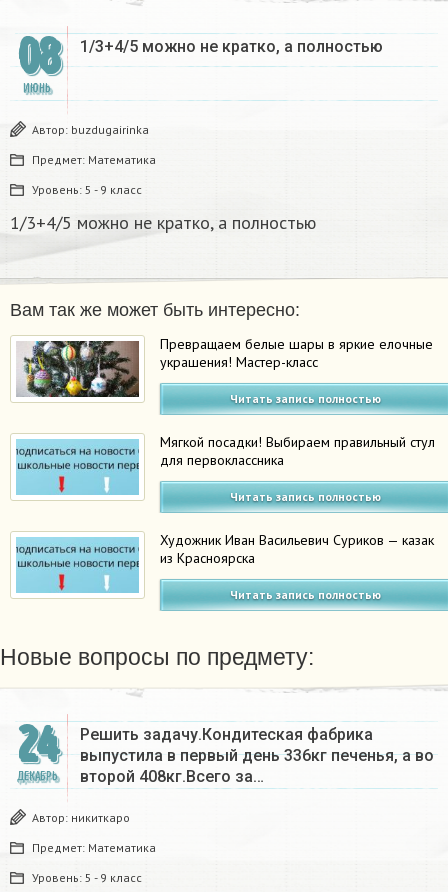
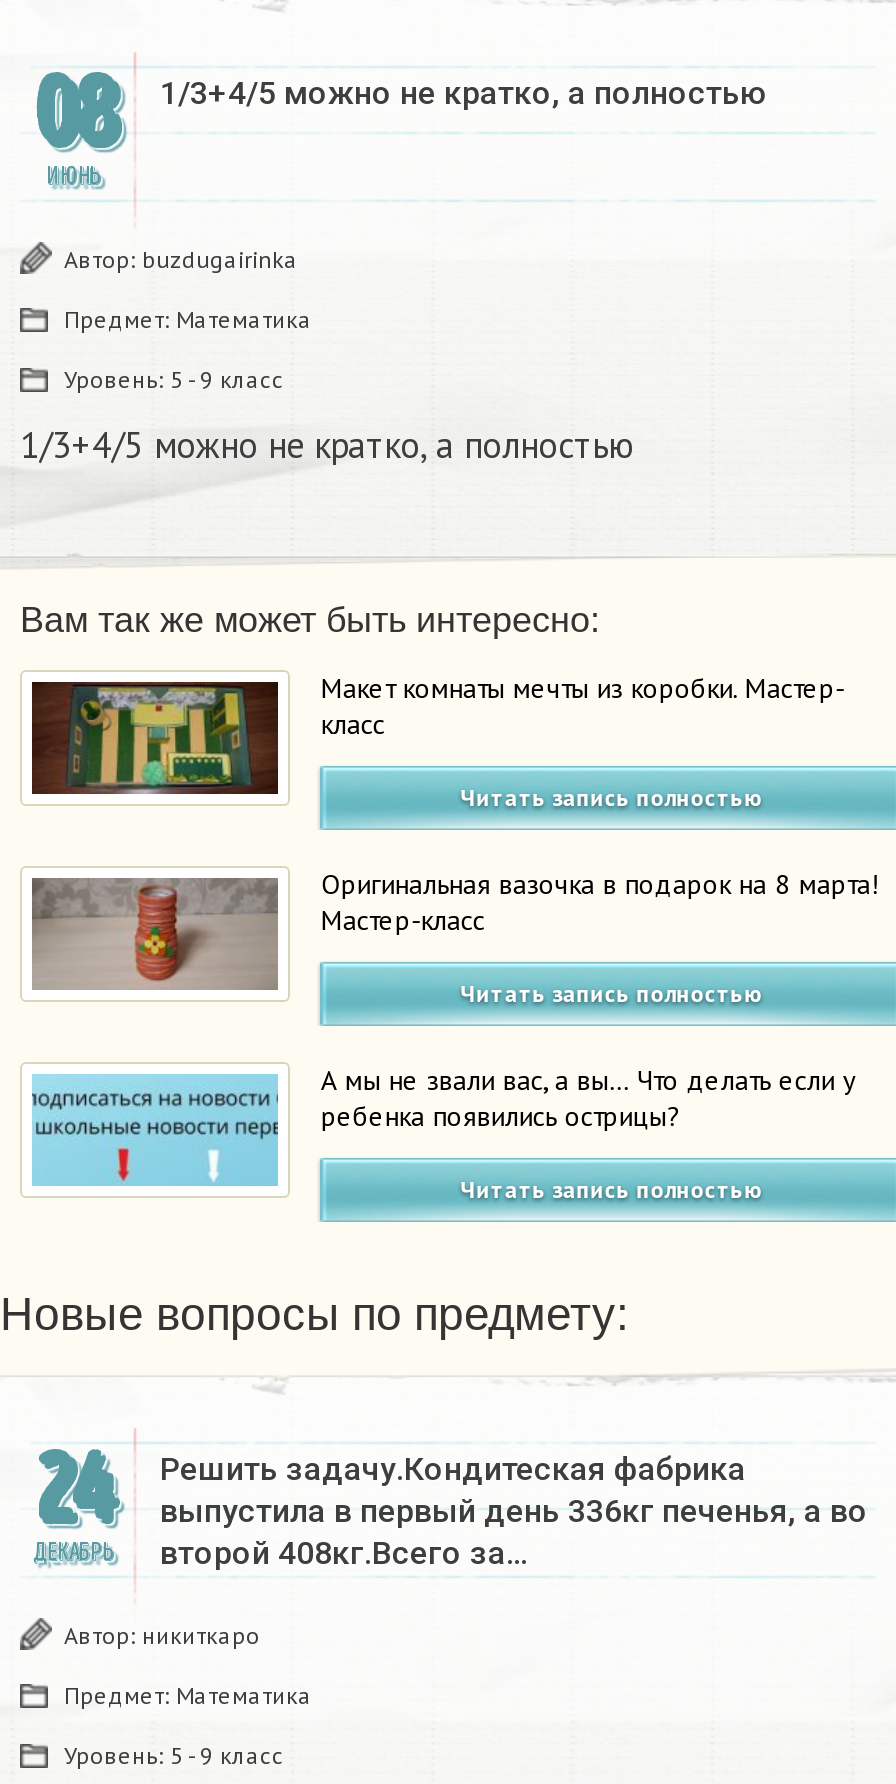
[16,335,433,398] [image] | Превращаем белые шары в яркие елочные | украшения! Мастер-класс -> [30,671,845,796] [image] | Макет комнаты мечты из коробки. Мастер- | класс
[15,433,435,496] [image] | Мягкой посадки! Выбираем правильный стул | для первоклассника -> [30,867,879,992] [image] | Оригинальная вазочка в подарок на 8 марта! | Мастер-класс
[160,531,434,567] Художник Иван Васильевич Суриков — казак | из Красноярска -> [321,1063,857,1135] А мы не звали вас, а вы… Что делать если у | ребенка появились острицы?

